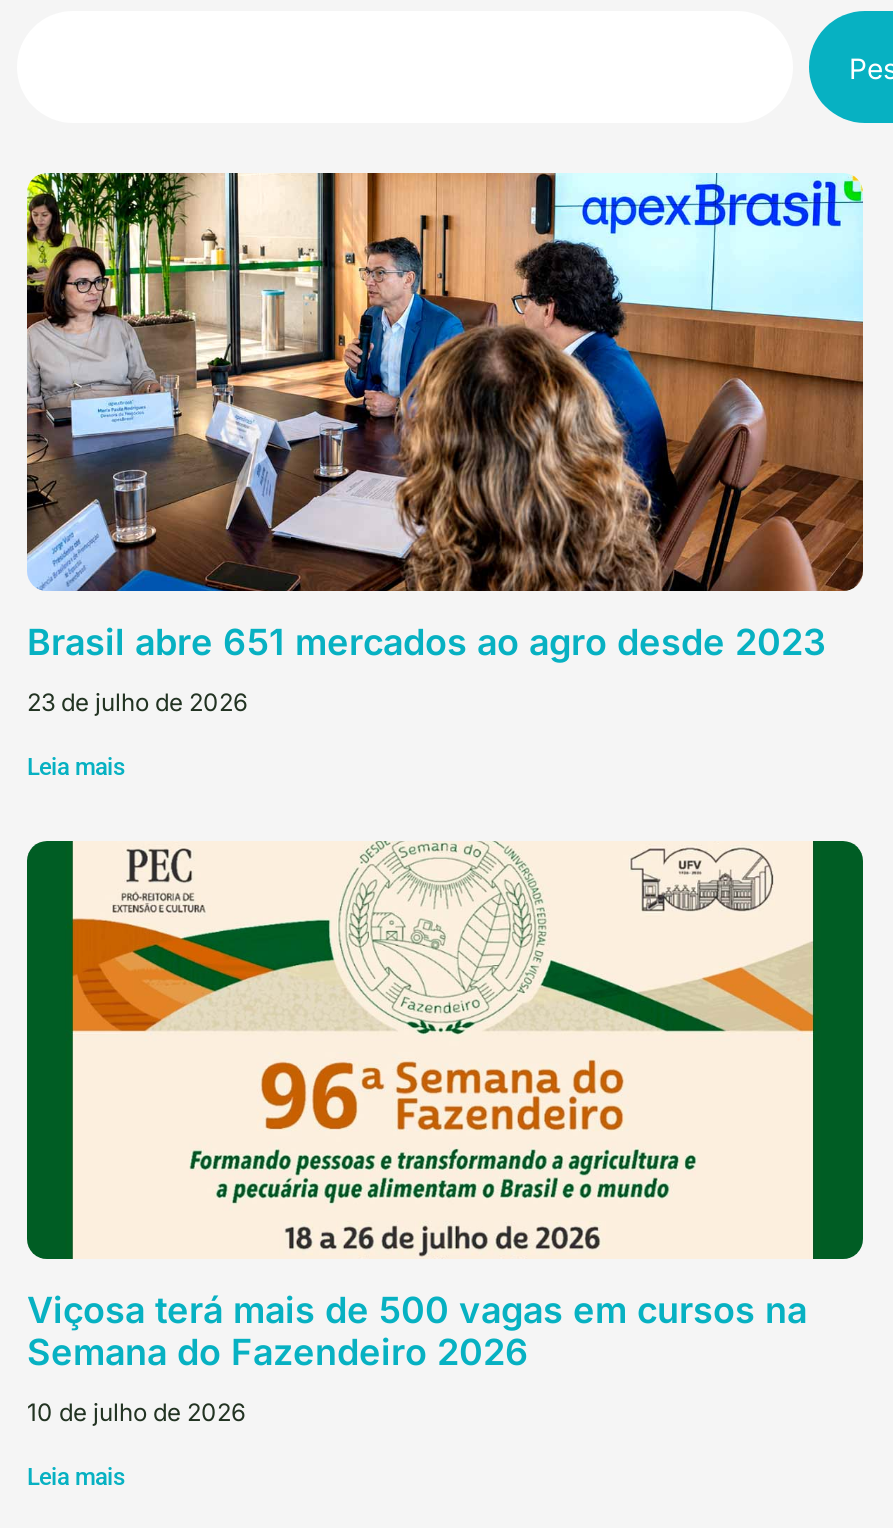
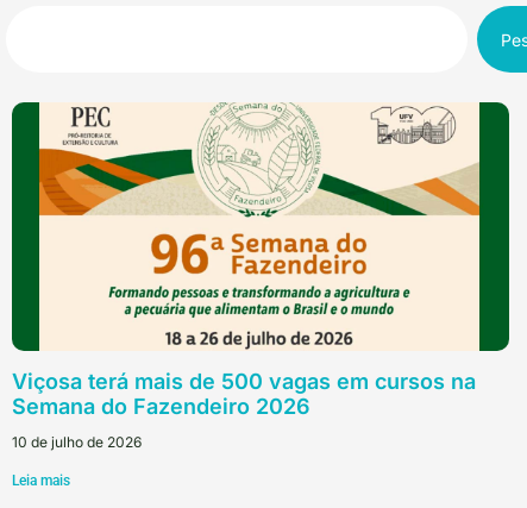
[25,171,865,781] [image] | Brasil abre 651 mercados ao agro desde 2023 | 23 de julho de 2026 | Leia mais -> none

